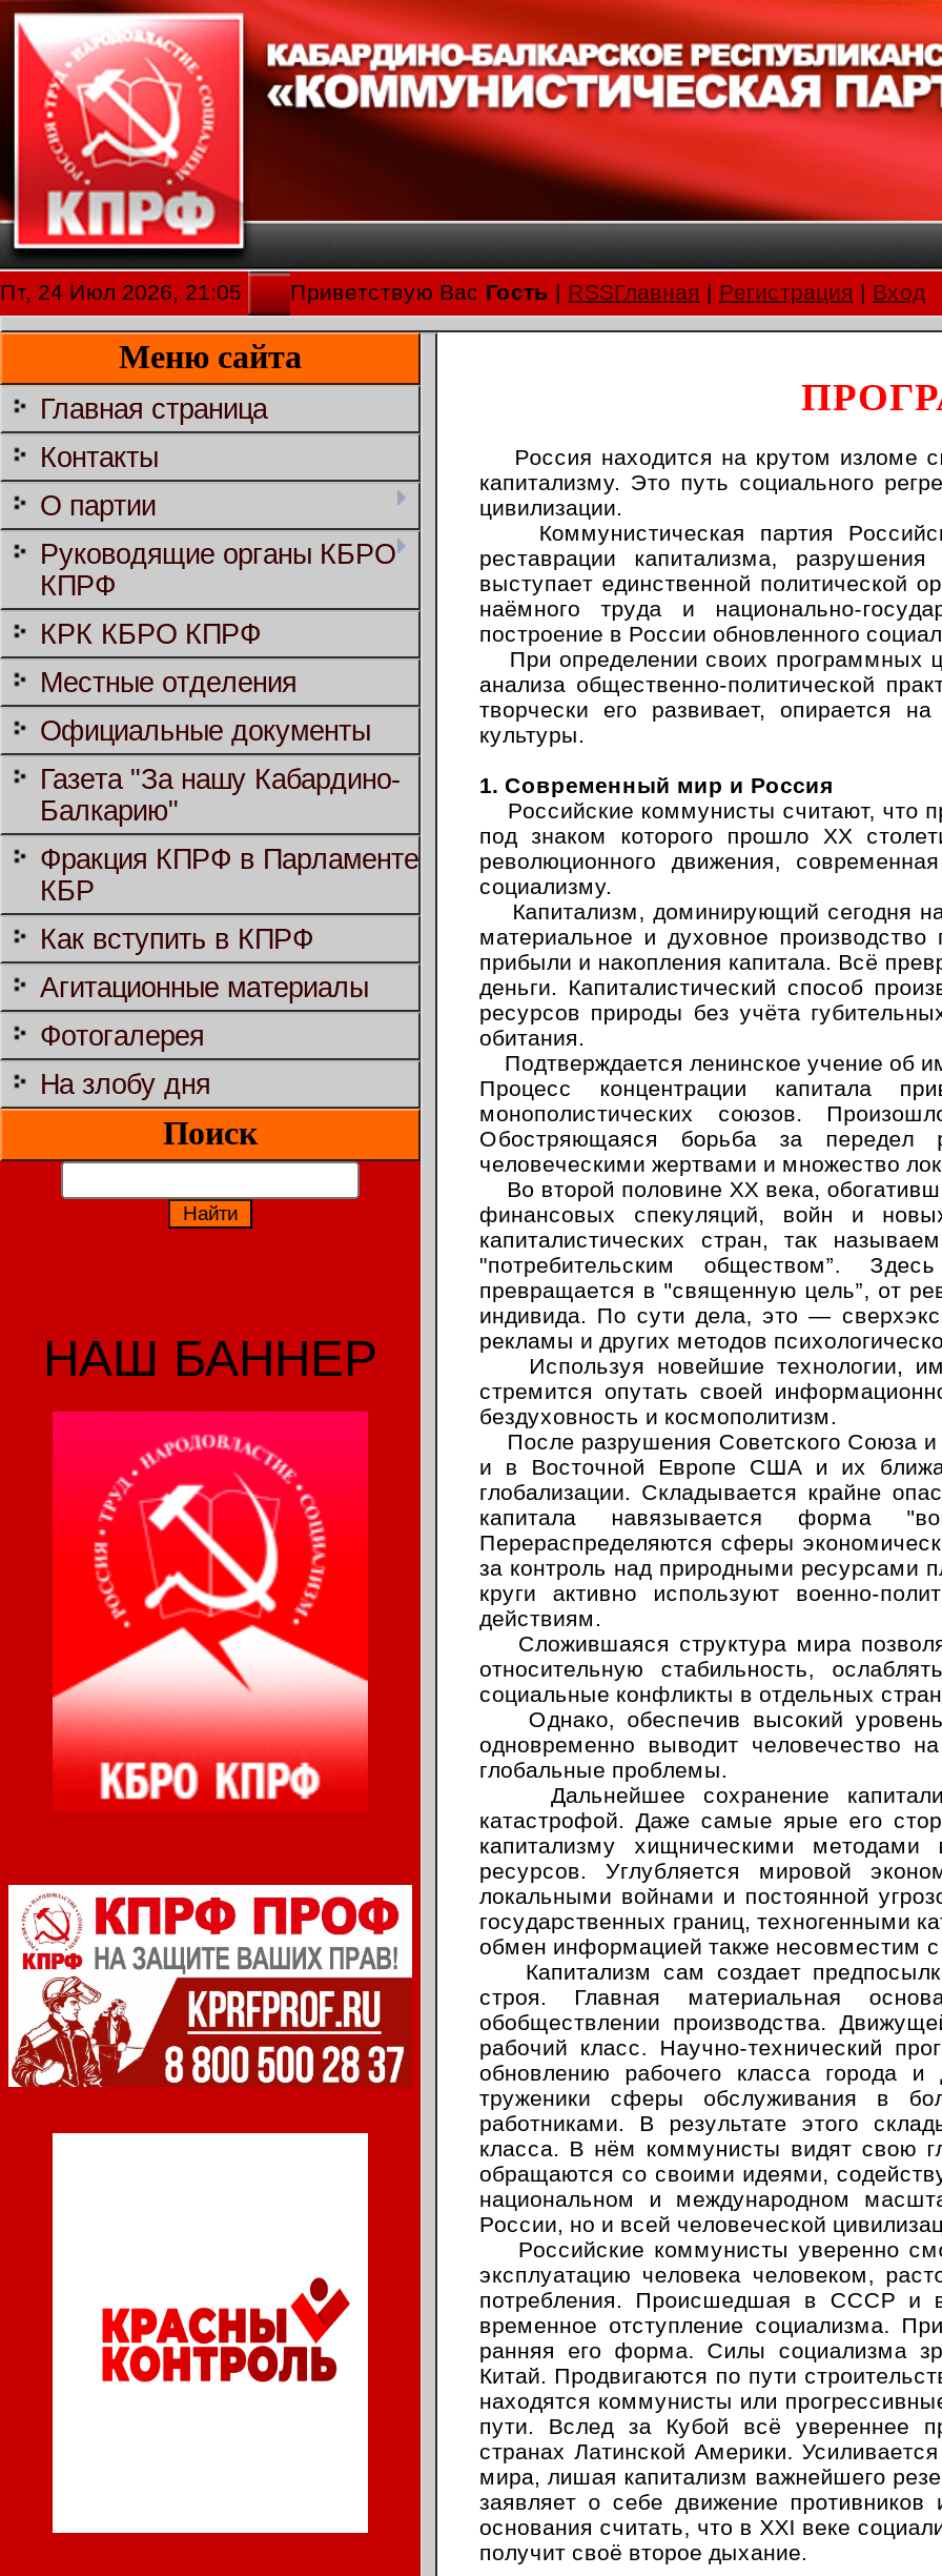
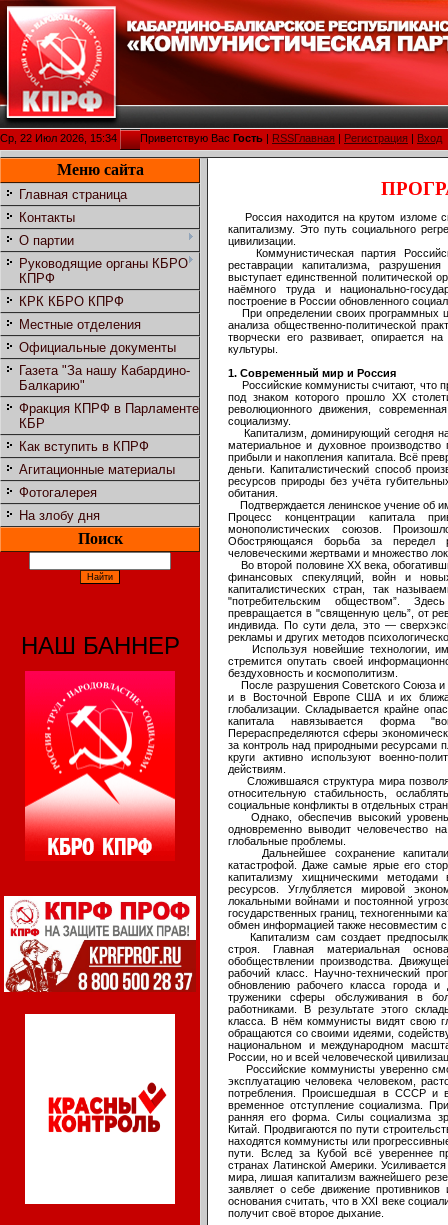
[0,279,248,304] Пт, 24 Июл 2026, 21:05 -> [0,133,120,145] Ср, 22 Июл 2026, 15:34

